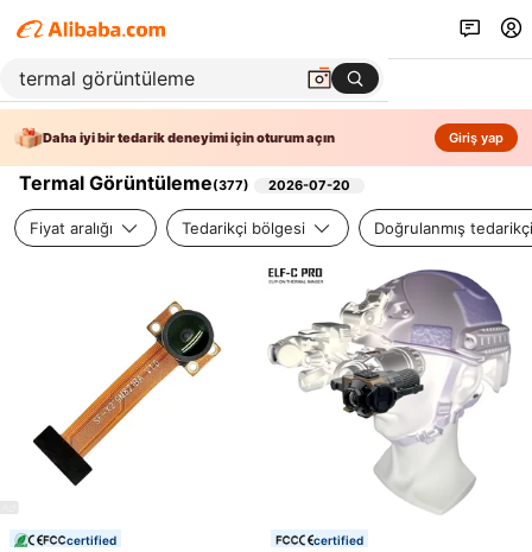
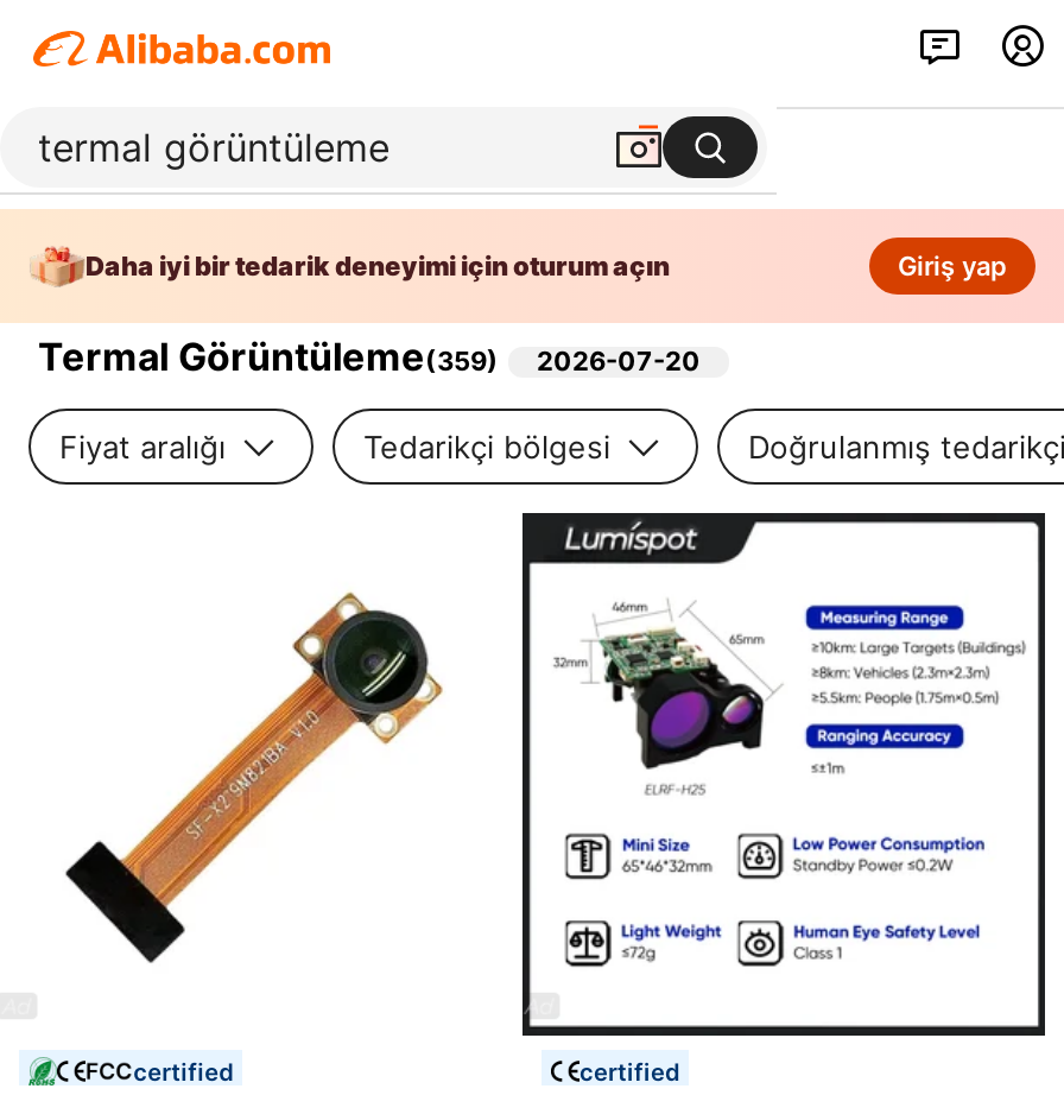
[19,171,249,195] Termal Görüntüleme(377) -> [38,333,499,380] Termal Görüntüleme(359)
[261,261,522,522] [image] -> [520,511,1047,1038] [image]

